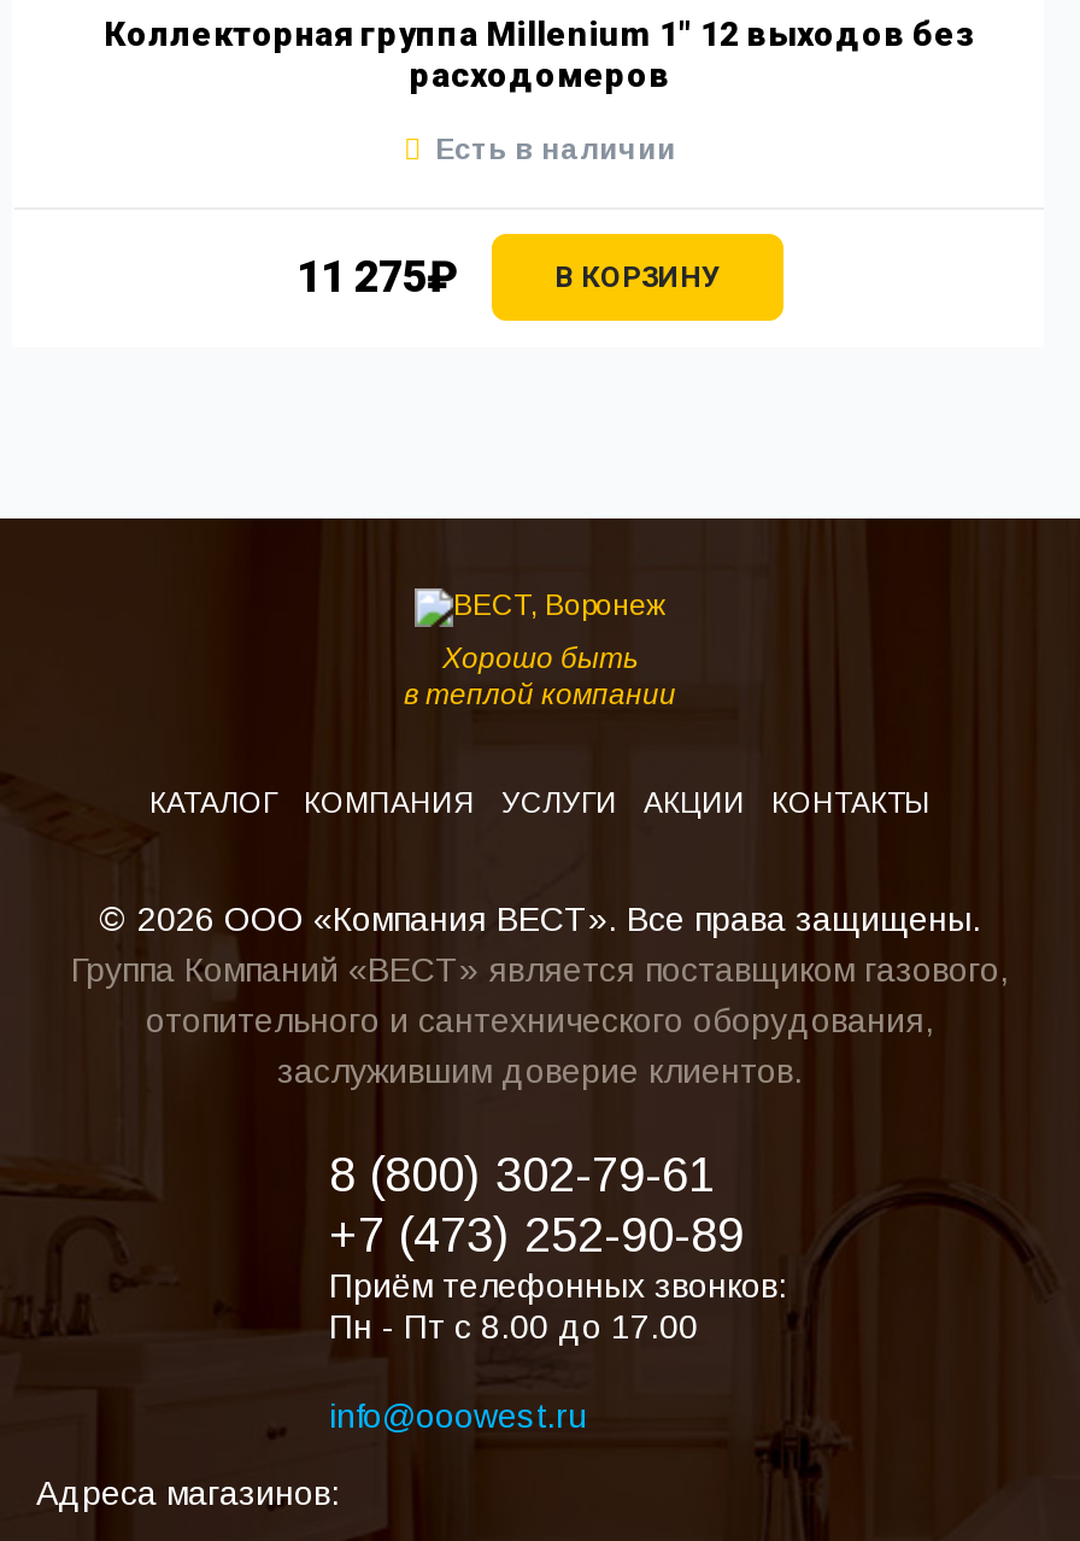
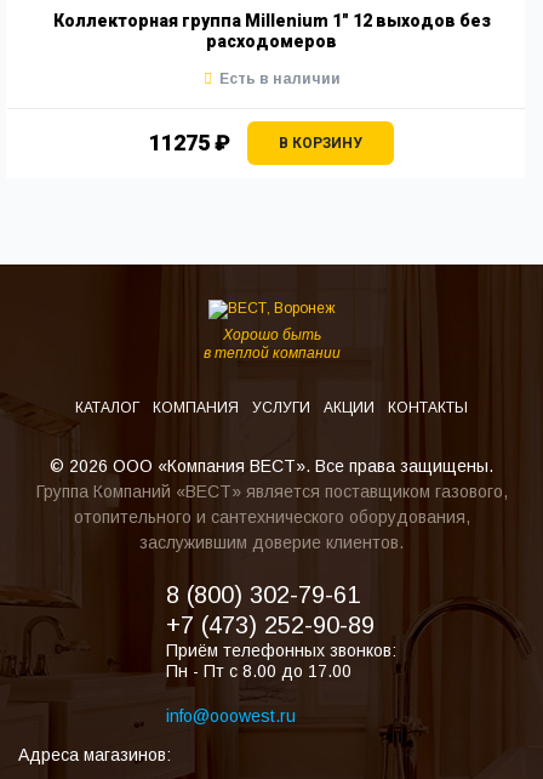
[297,251,458,301] 11 275₽ -> [149,130,230,155] 11275 ₽

